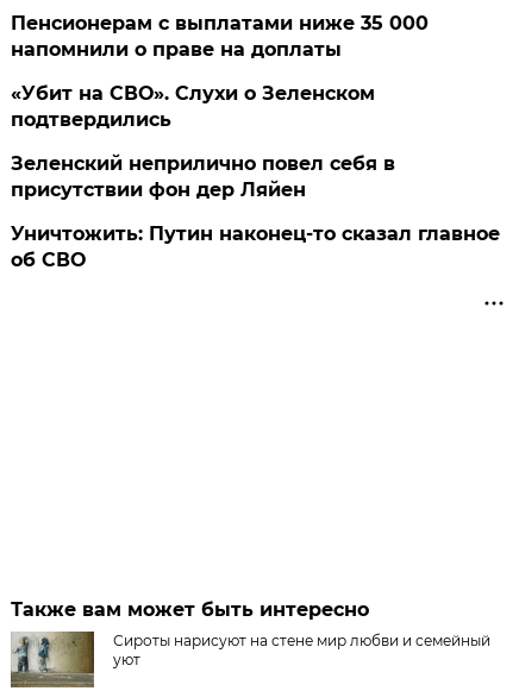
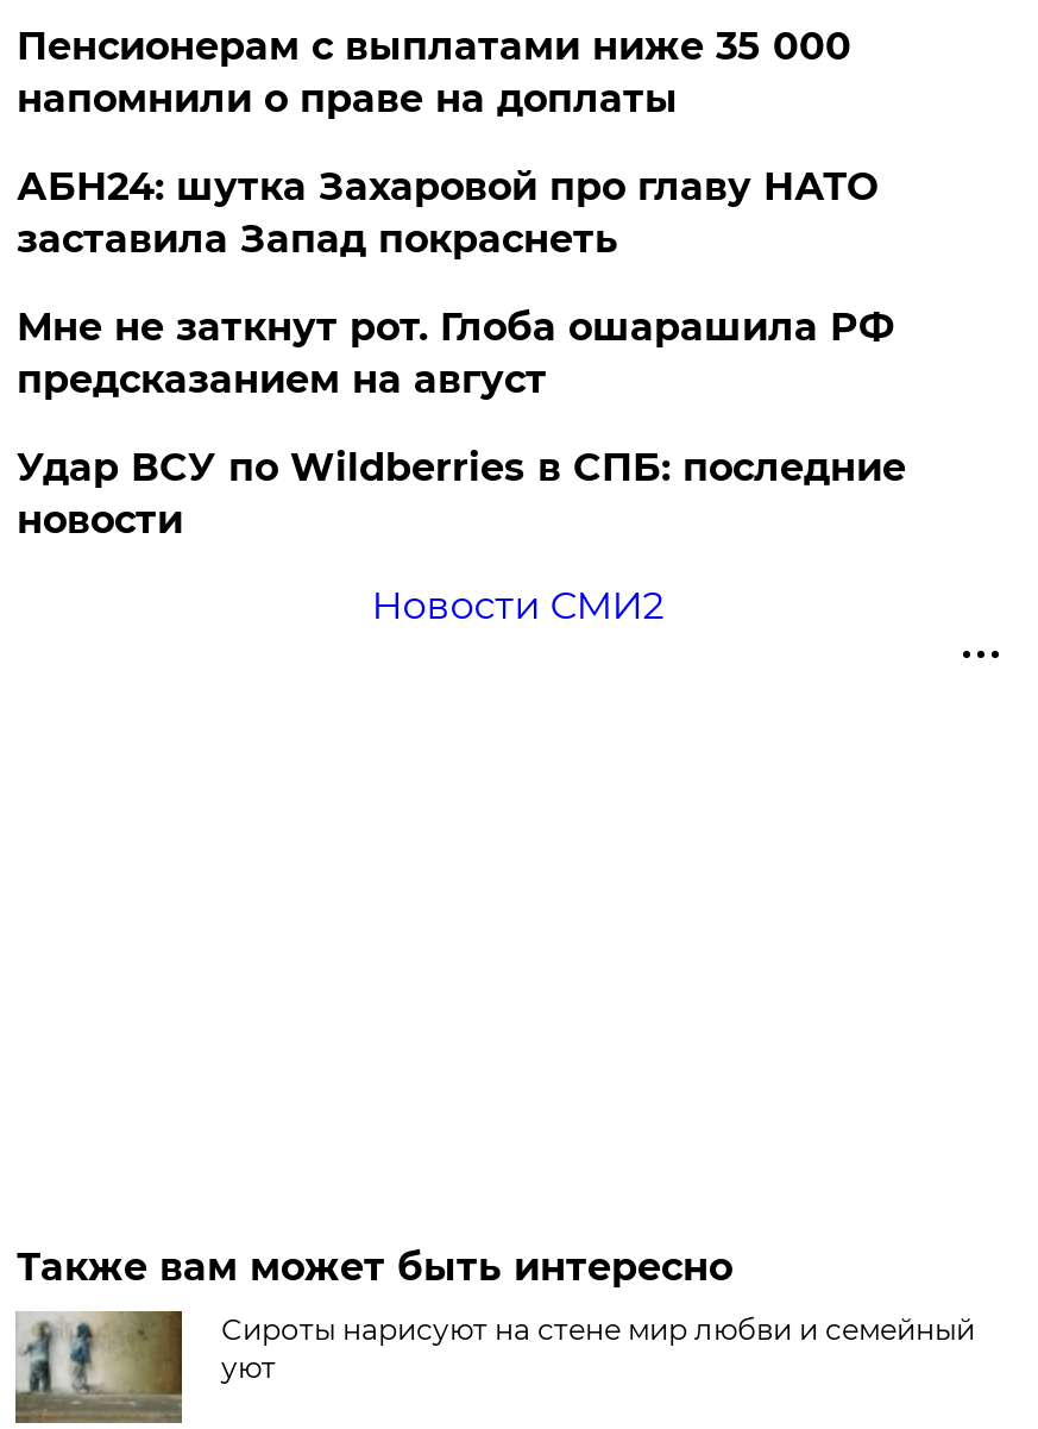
[11,82,500,271] «Убит на СВО». Слухи о Зеленском | подтвердились | Зеленский неприлично повел cебя в | присутствии фон дер Ляйен | Уничтожить: Путин наконец-то сказал главное | об СВО -> [16,164,906,628] АБН24: шутка Захаровой про главу НАТО | заставила Запад покраснеть | Мне не заткнут рот. Глоба ошарашила РФ | предсказанием на август | Удар ВСУ по Wildberries в СПБ: последние | новости | Новости СМИ2

